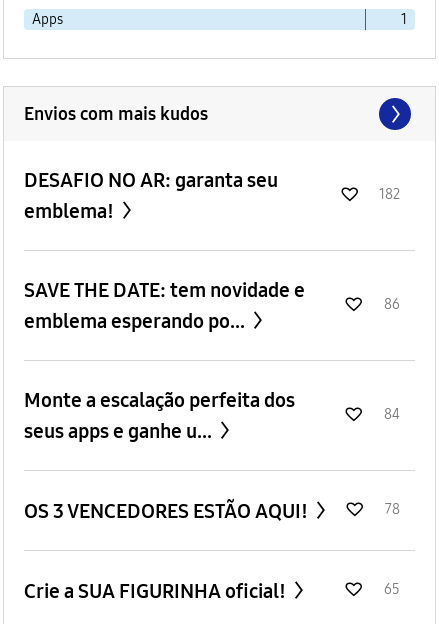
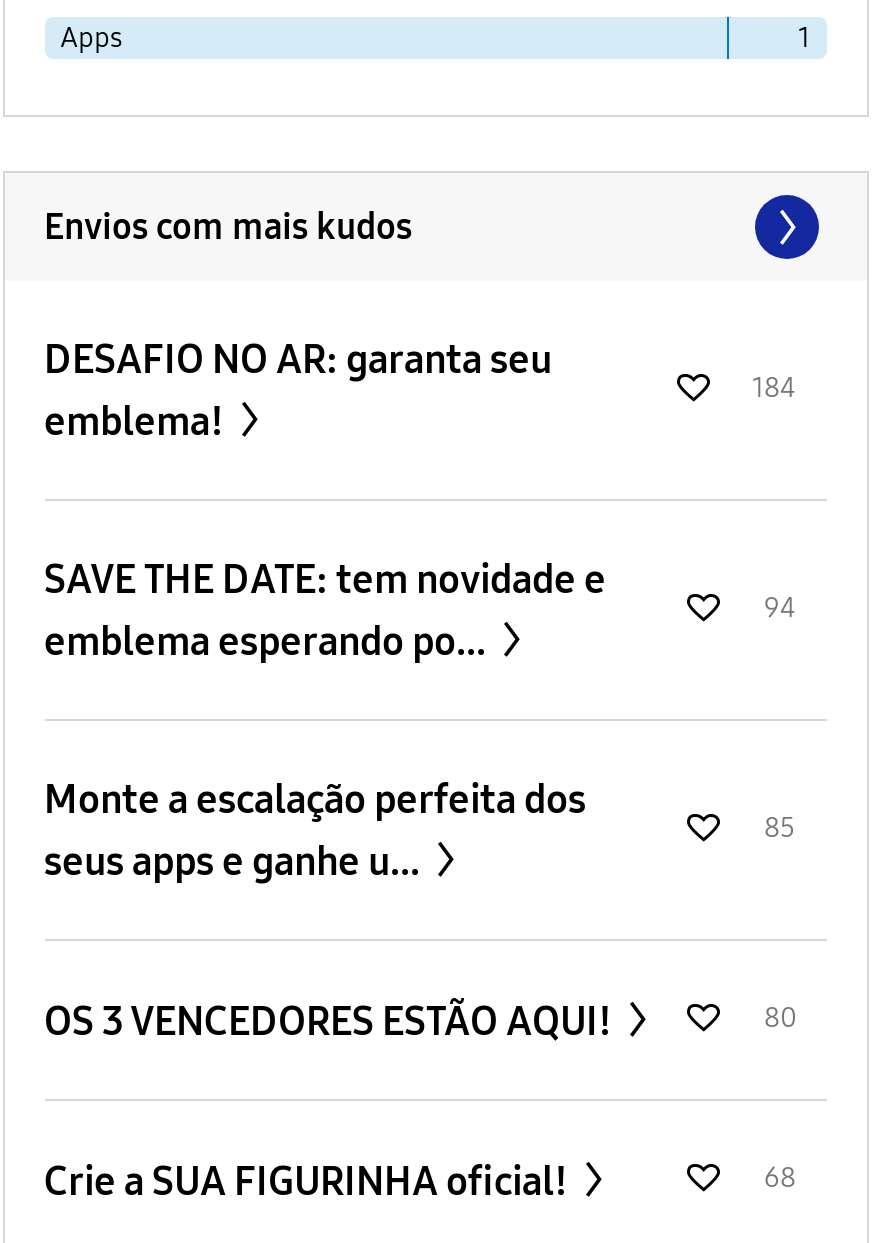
[378,185,399,202] 182 -> [752,370,796,404] 184
[383,295,399,312] 86 -> [764,590,796,624] 94
[383,405,399,422] 84 -> [764,810,796,844] 85
[384,500,399,517] 78 -> [764,1000,796,1034] 80
[383,580,399,597] 65 -> [764,1160,796,1194] 68

